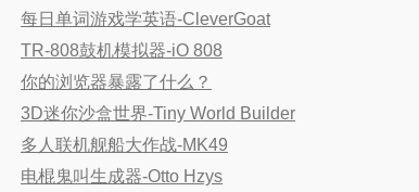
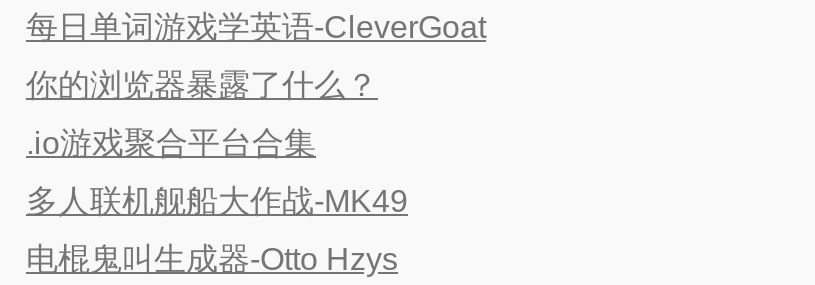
[21,41,223,60] TR-808鼓机模拟器-iO 808 -> none
[21,104,295,123] 3D迷你沙盒世界-Tiny World Builder -> [26,126,316,160] .io游戏聚合平台合集

